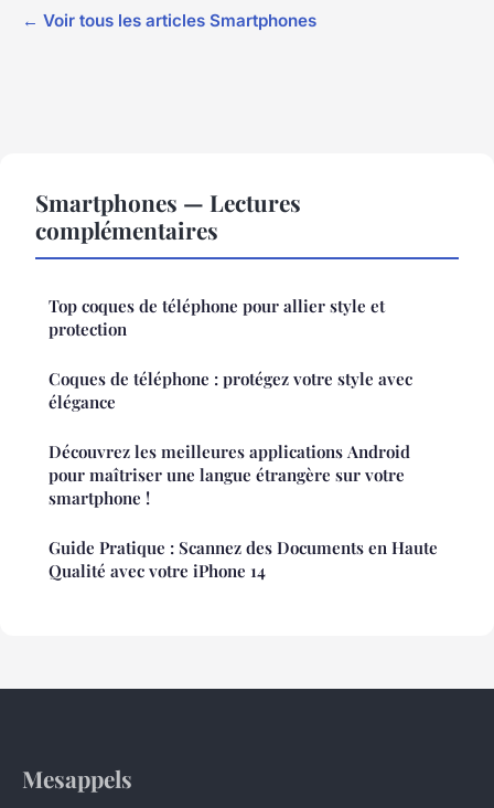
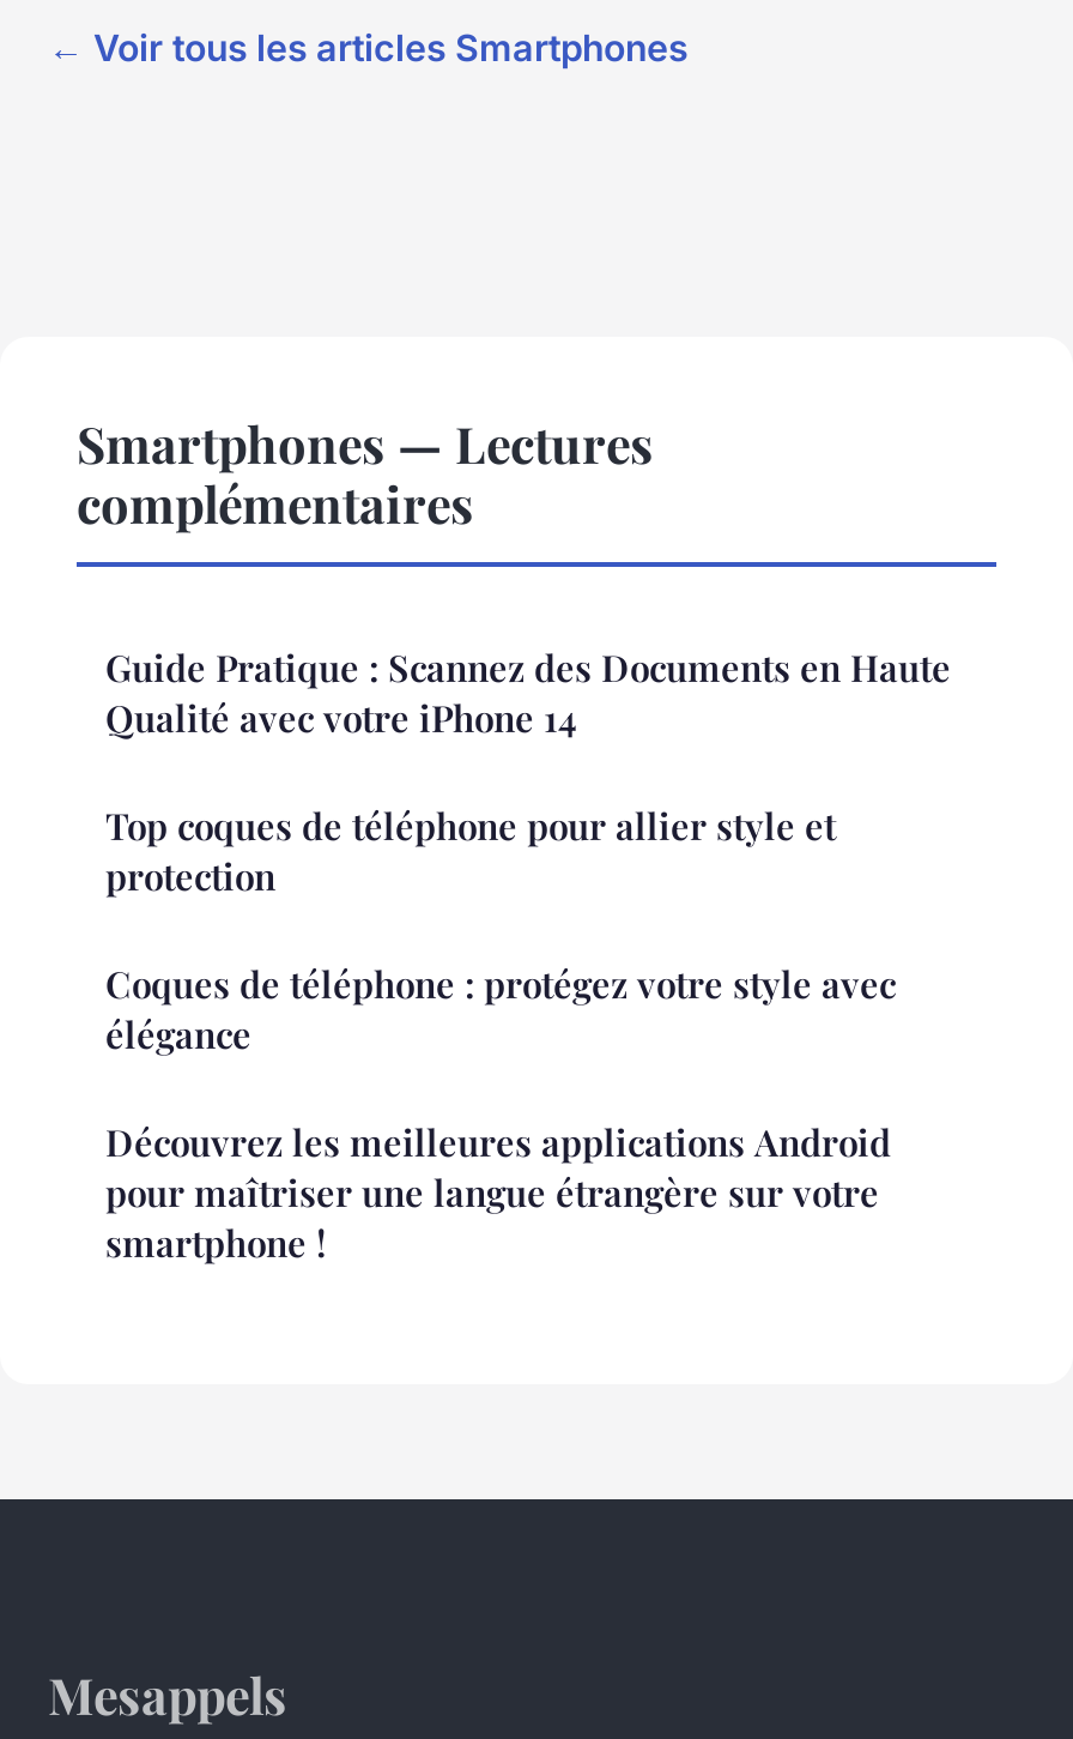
moved [49,295,412,509] -> [105,802,896,1267]: Top coques de téléphone pour allier style et | protection | Coques de téléphone : protégez votre style avec | élégance | Découvrez les meilleures applications Android | pour maîtriser une langue étrangère sur votre | smartphone !
moved [49,537,438,582] -> [105,644,951,742]: Guide Pratique : Scannez des Documents en Haute | Qualité avec votre iPhone 14

